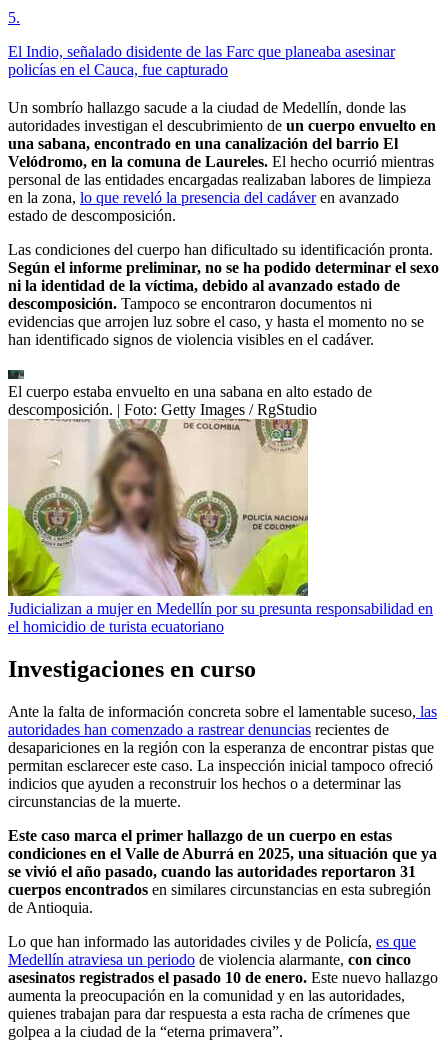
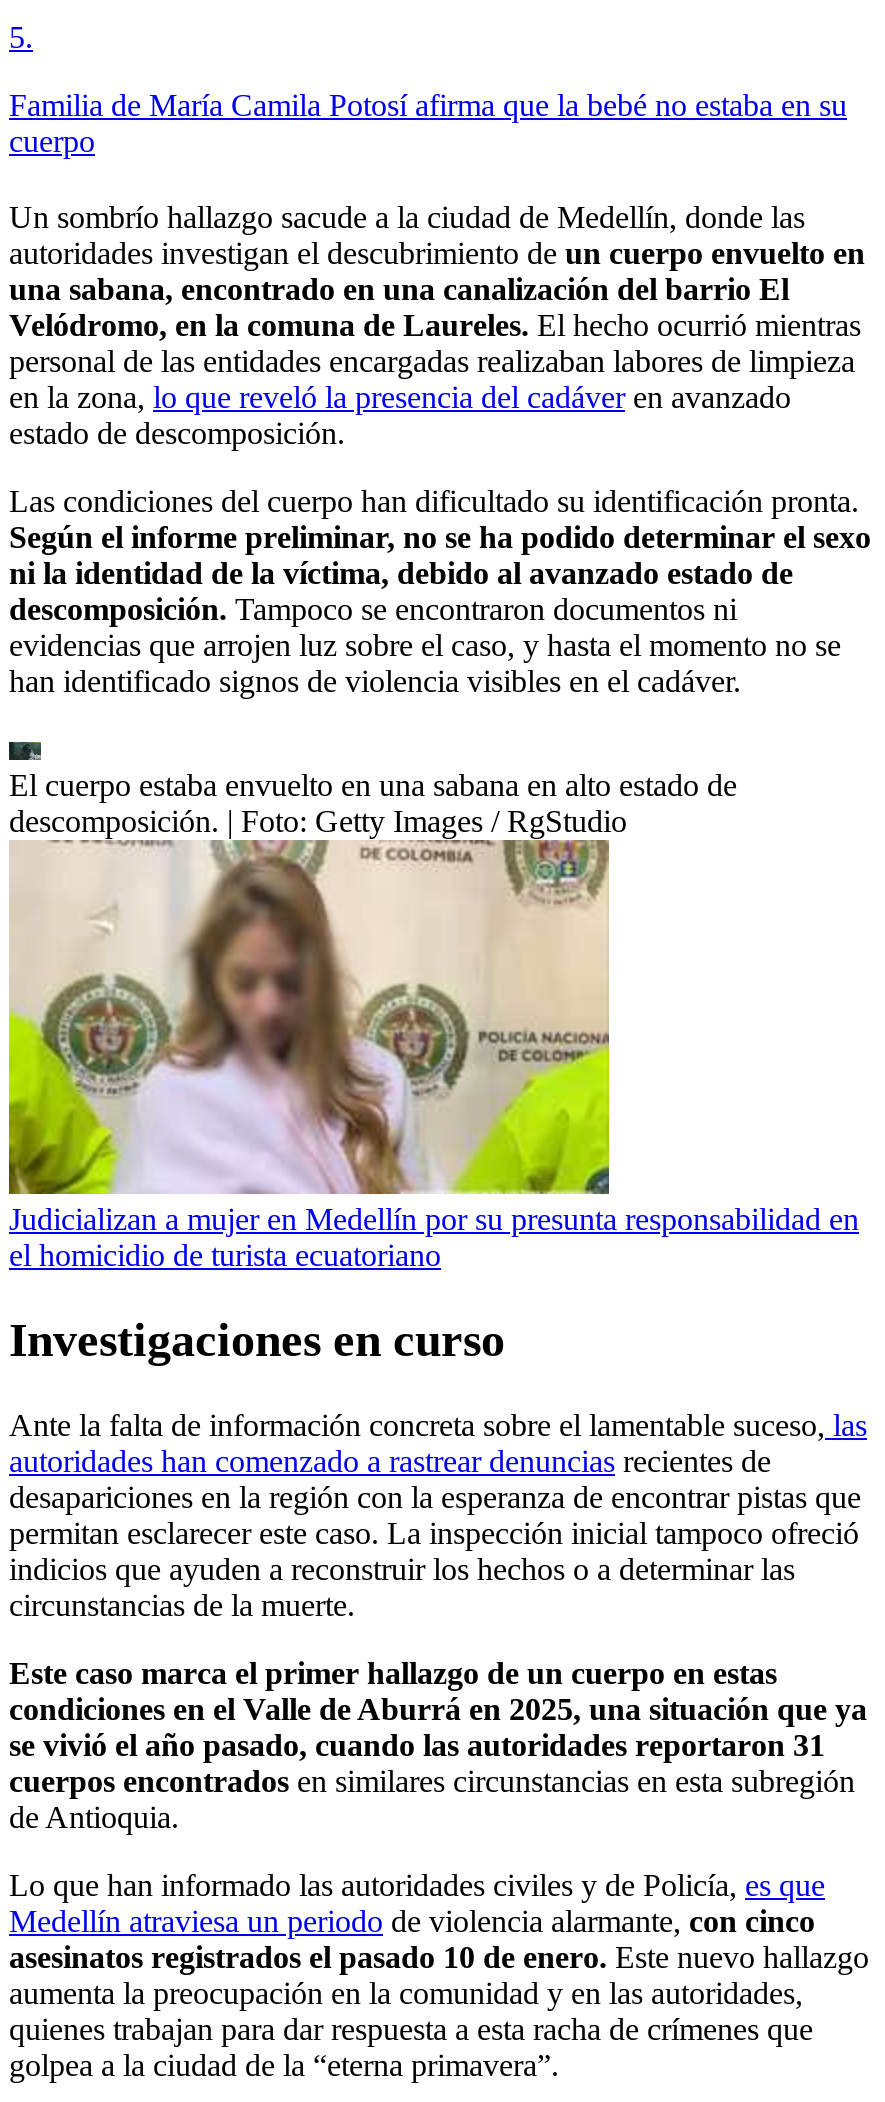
[8,43,395,78] El Indio, señalado disidente de las Farc que planeaba asesinar | policías en el Cauca, fue capturado -> [9,88,847,158] Familia de María Camila Potosí afirma que la bebé no estaba en su | cuerpo

